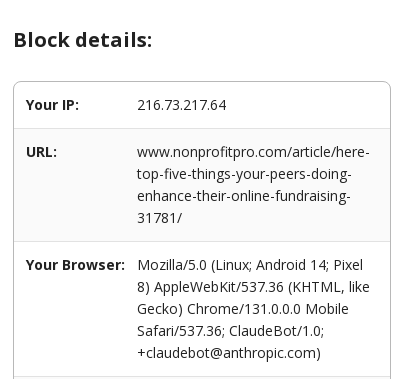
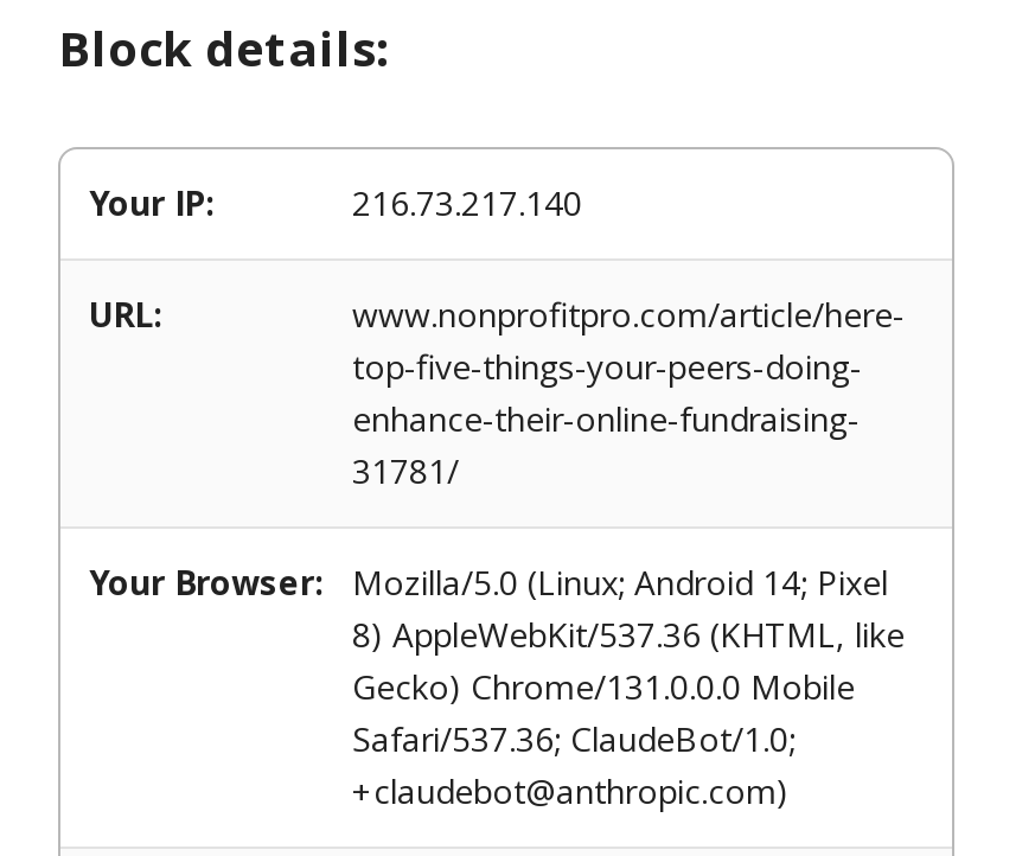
[137,95,226,114] 216.73.217.64 -> [352,180,582,225] 216.73.217.140

